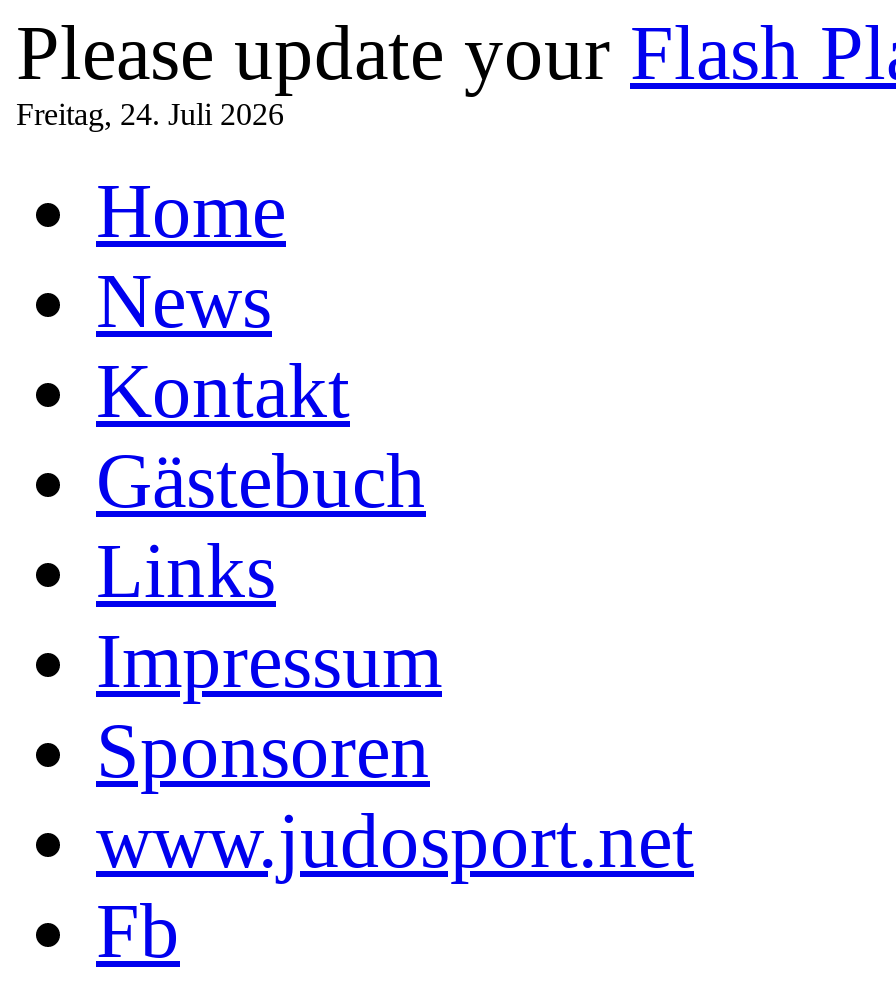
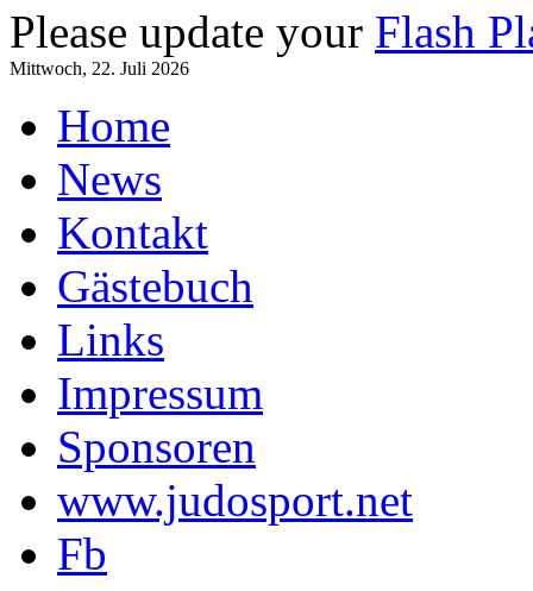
[16,97,292,131] Freitag, 24. Juli 2026 -> [10,58,194,78] Mittwoch, 22. Juli 2026

